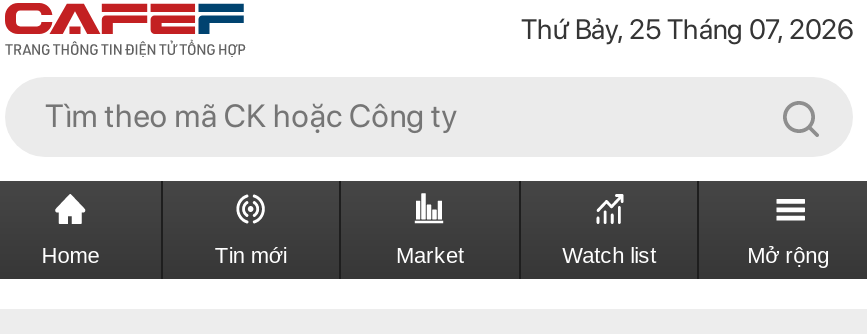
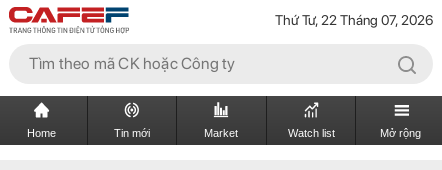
[521,13,853,45] Thứ Bảy, 25 Tháng 07, 2026 -> [275,12,433,28] Thứ Tư, 22 Tháng 07, 2026

